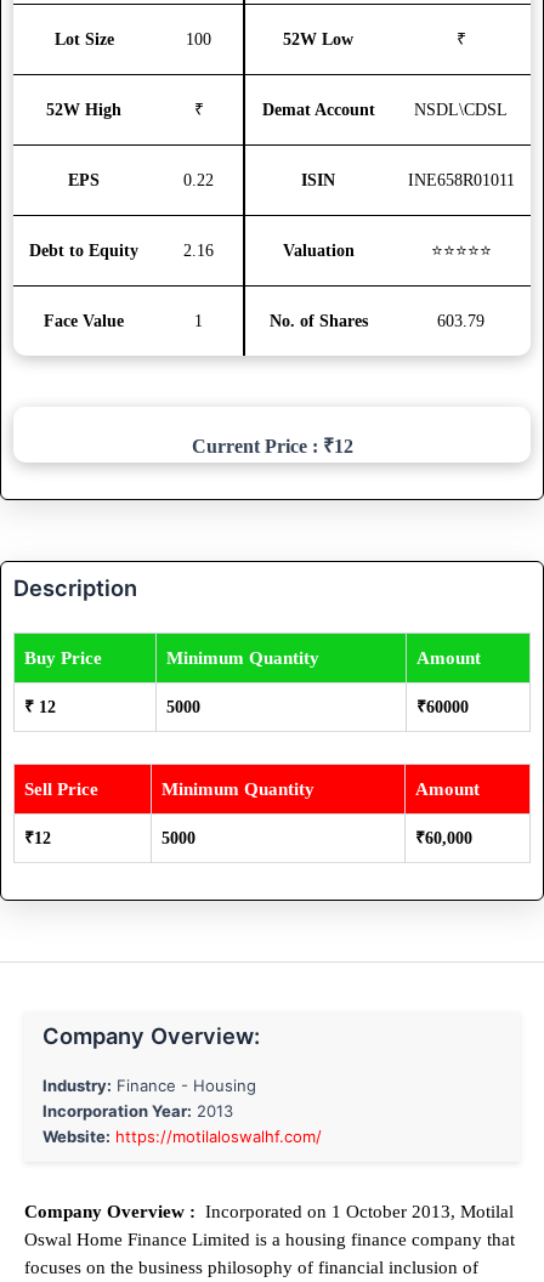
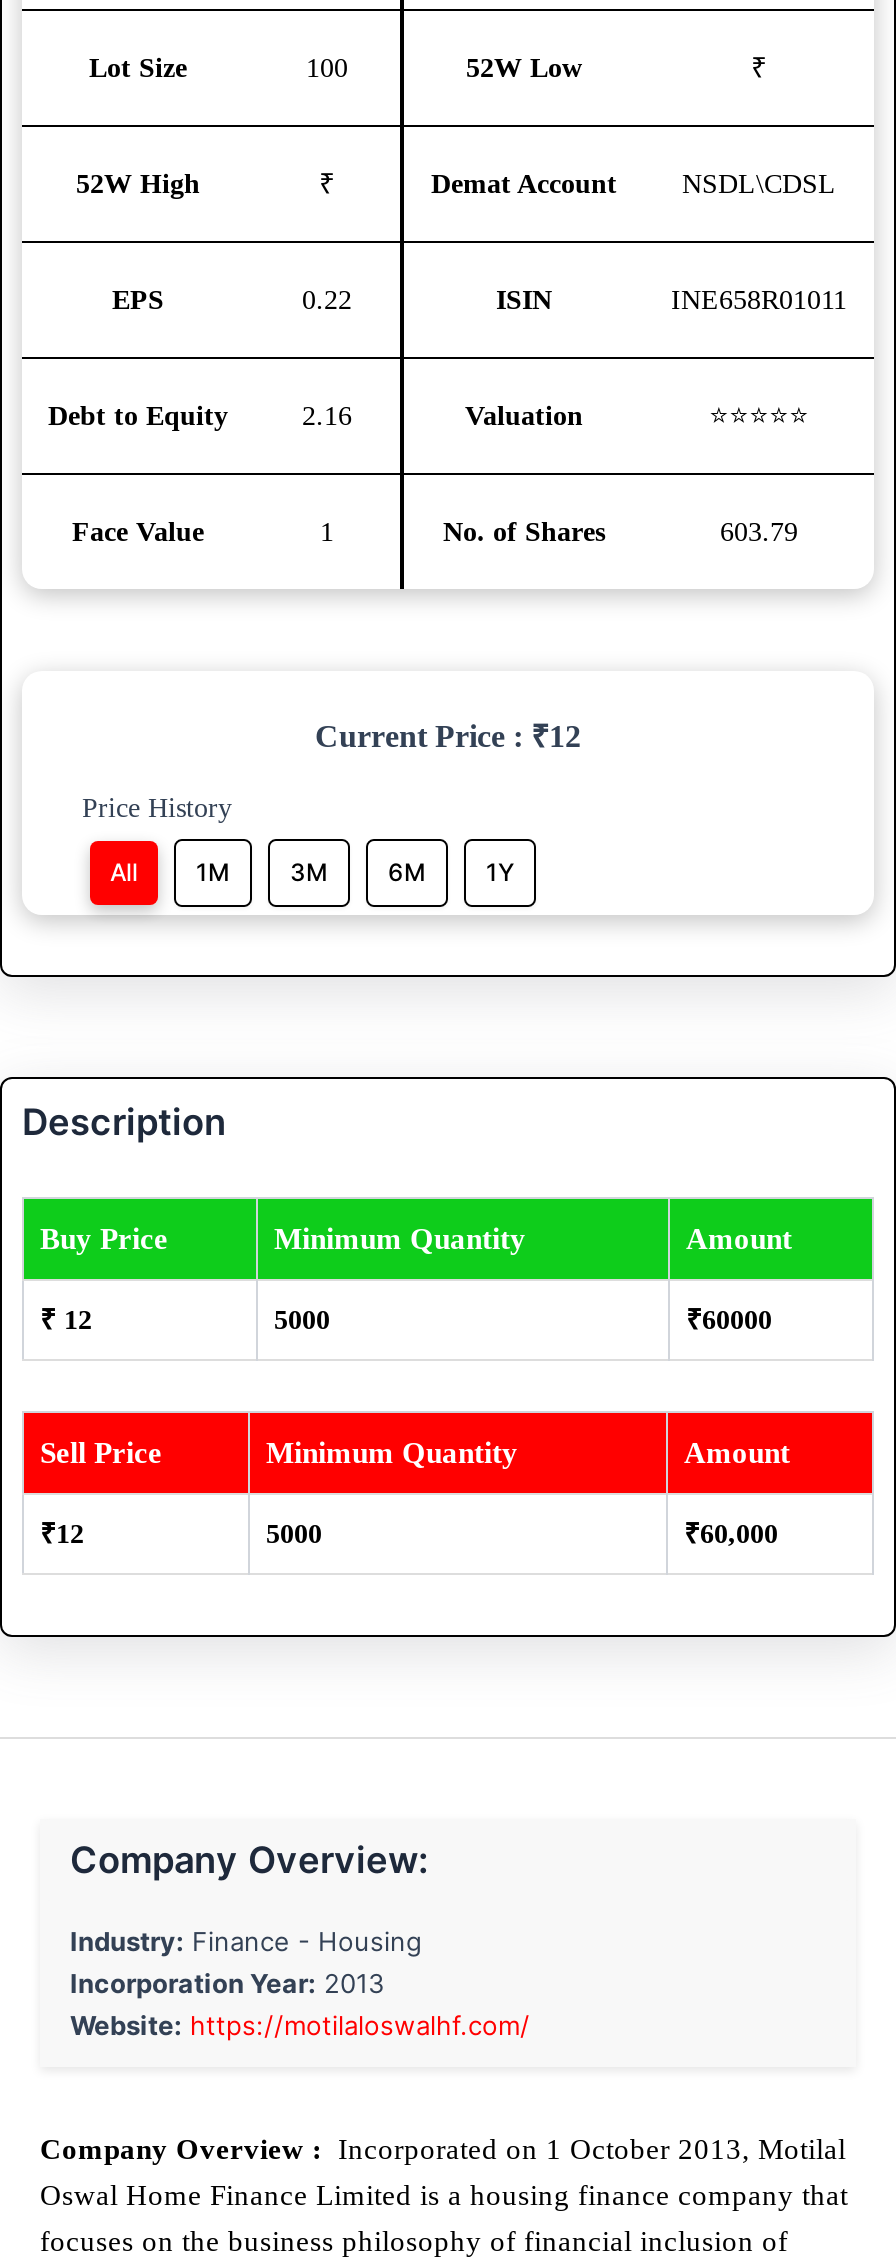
none -> [82,794,514,888] Price History | All | 1M | 3M | 6M | 1Y

